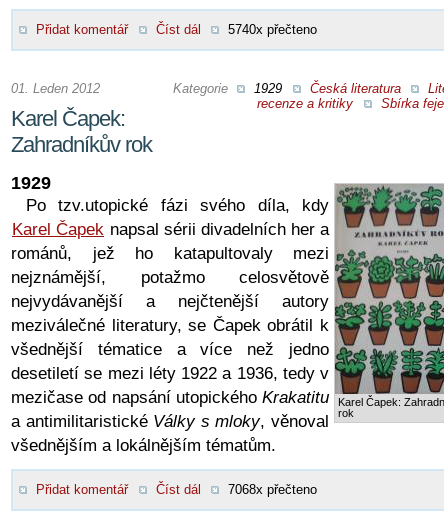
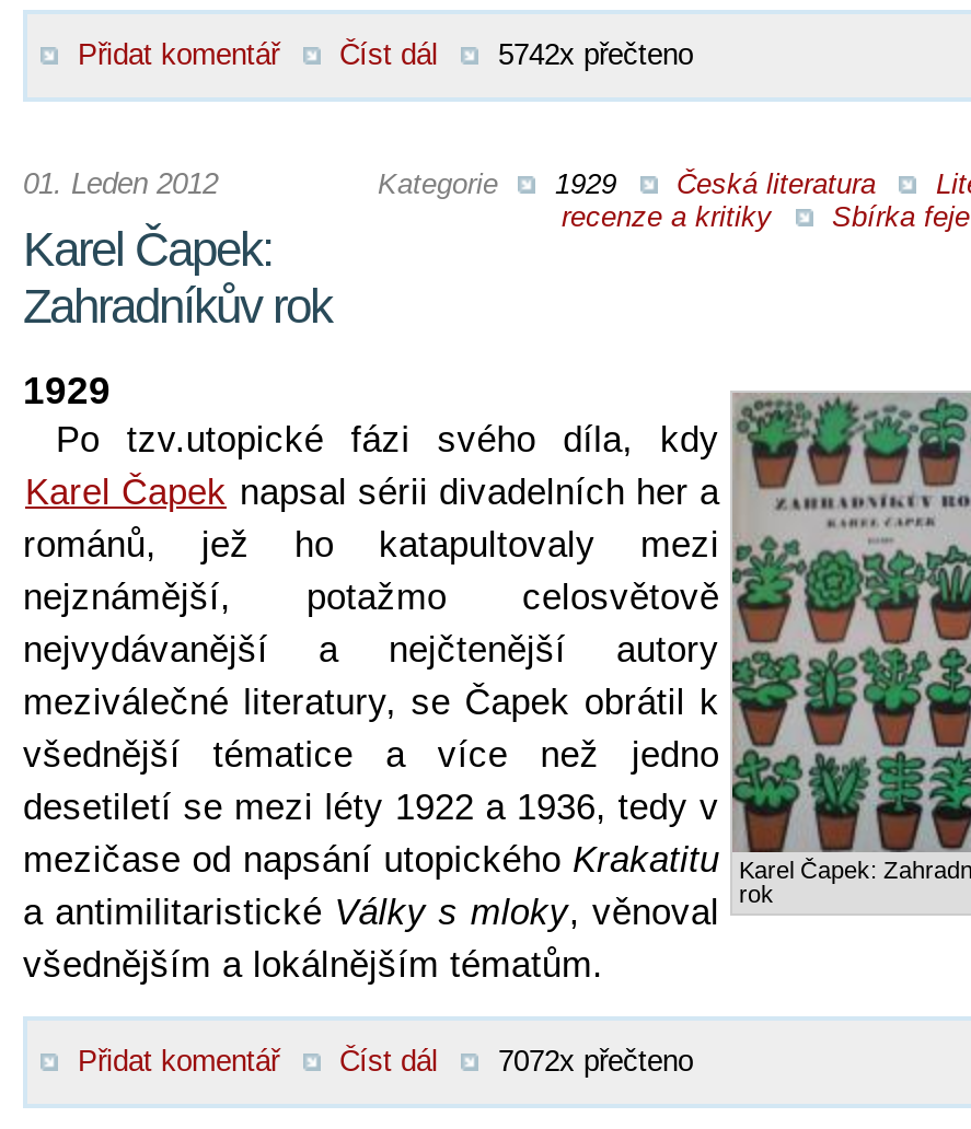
[36,21,317,36] Přidat komentář Číst dál 5740x přečteno -> [78,37,693,70] Přidat komentář Číst dál 5742x přečteno
[36,481,317,496] Přidat komentář Číst dál 7068x přečteno -> [78,1044,693,1076] Přidat komentář Číst dál 7072x přečteno

